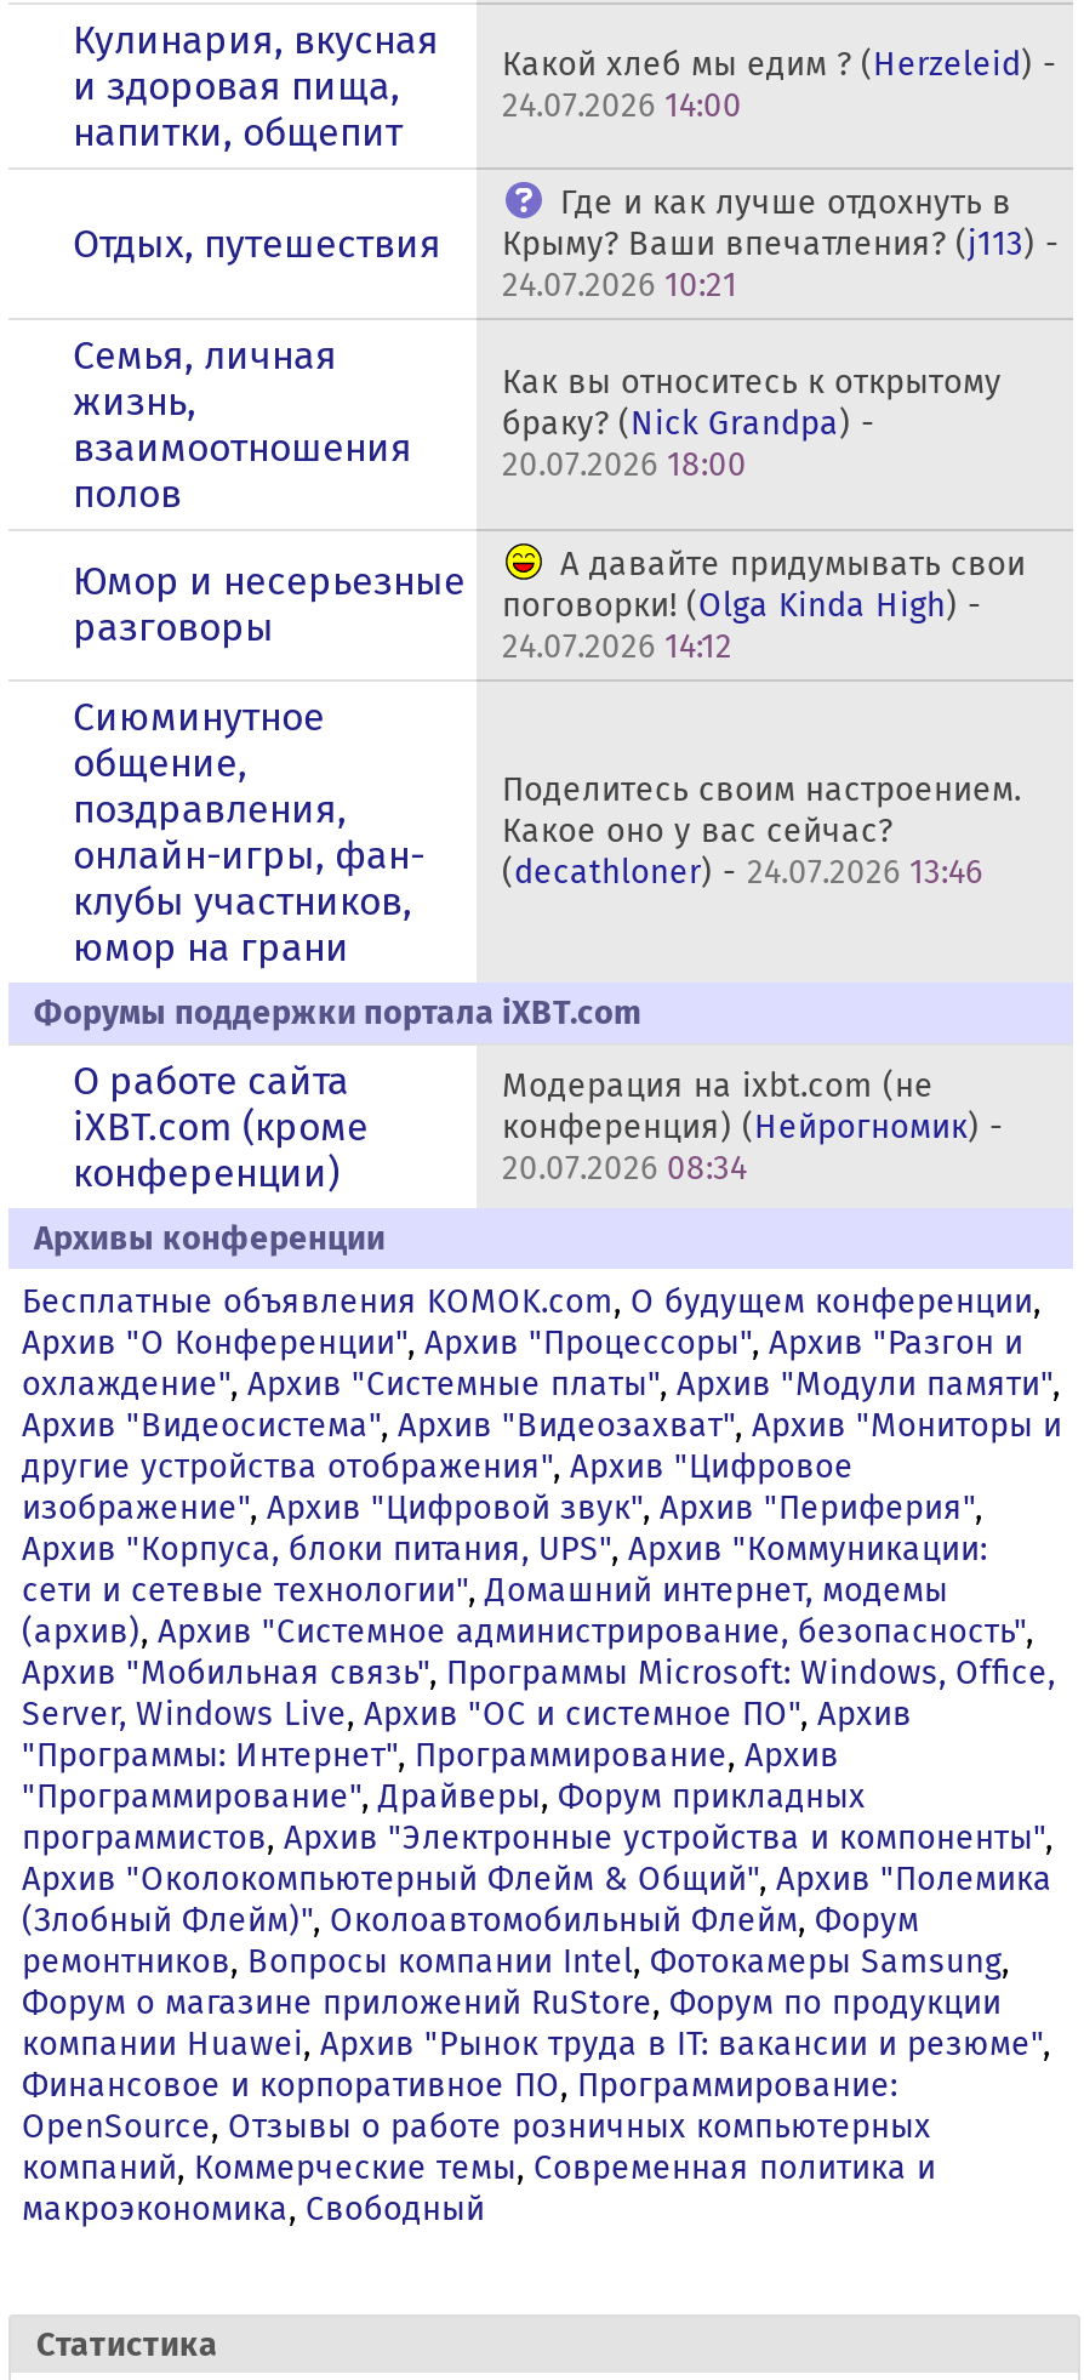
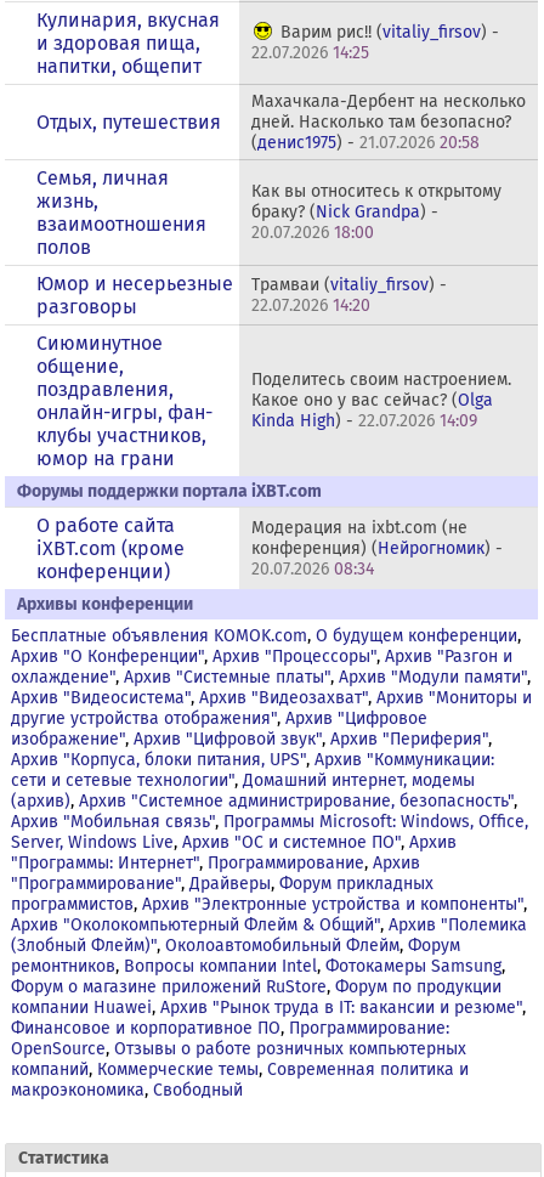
[502,44,1057,126] Какой хлеб мы едим ? (Herzeleid) - | 24.07.2026 14:00 -> [252,22,500,63] Варим рис!! (vitaliy_firsov) - | 22.07.2026 14:25
[502,182,1060,306] Где и как лучше отдохнуть в | Крыму? Ваши впечатления? (j113) - | 24.07.2026 10:21 -> [252,91,526,153] Махачкала-Дербент на несколько | дней. Насколько там безопасно? | (денис1975) - 21.07.2026 20:58
[502,543,1026,667] А давайте придумывать свои | поговорки! (Olga Kinda High) - | 24.07.2026 14:12 -> [252,275,447,316] Трамваи (vitaliy_firsov) - | 22.07.2026 14:20
[502,810,982,893] Какое оно у вас сейчас? | (decathloner) - 24.07.2026 13:46 -> [252,390,494,431] Какое оно у вас сейчас? (Olga | Kinda High) - 22.07.2026 14:09

